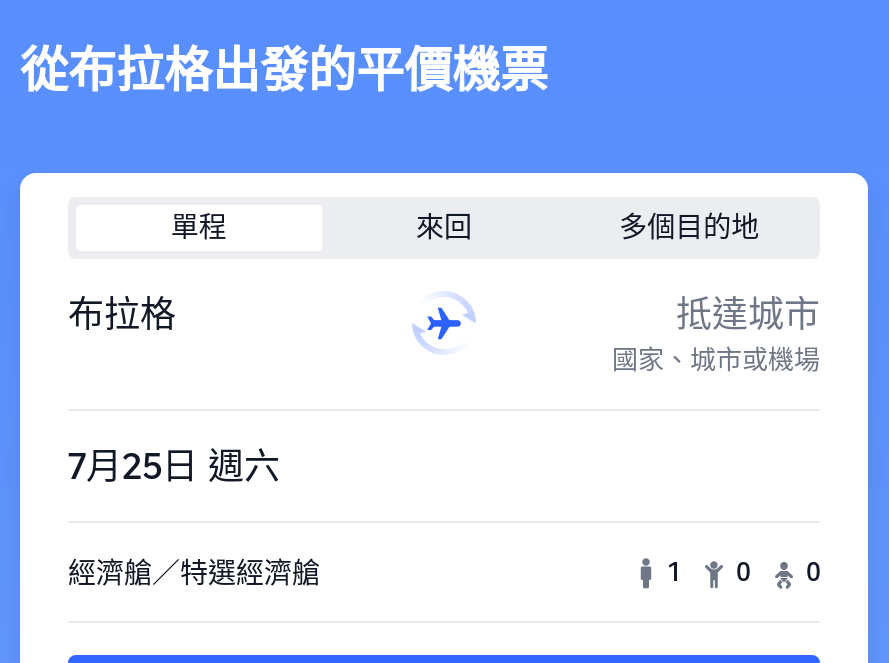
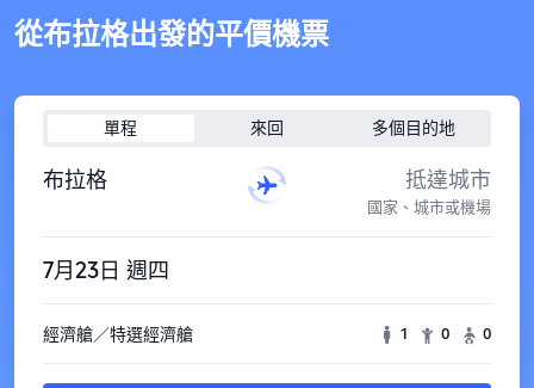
[68,445,280,487] 7月25日 週六 -> [43,258,169,283] 7月23日 週四

